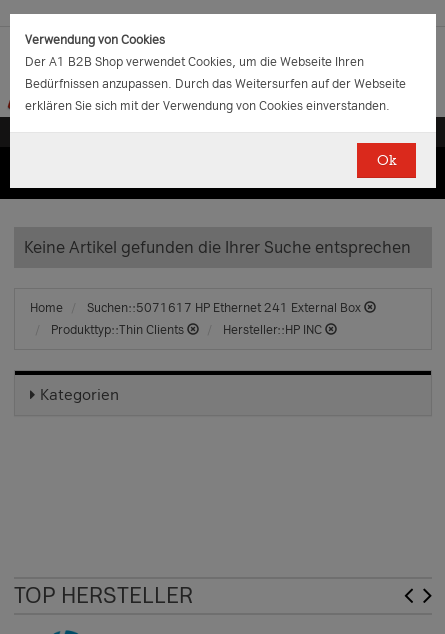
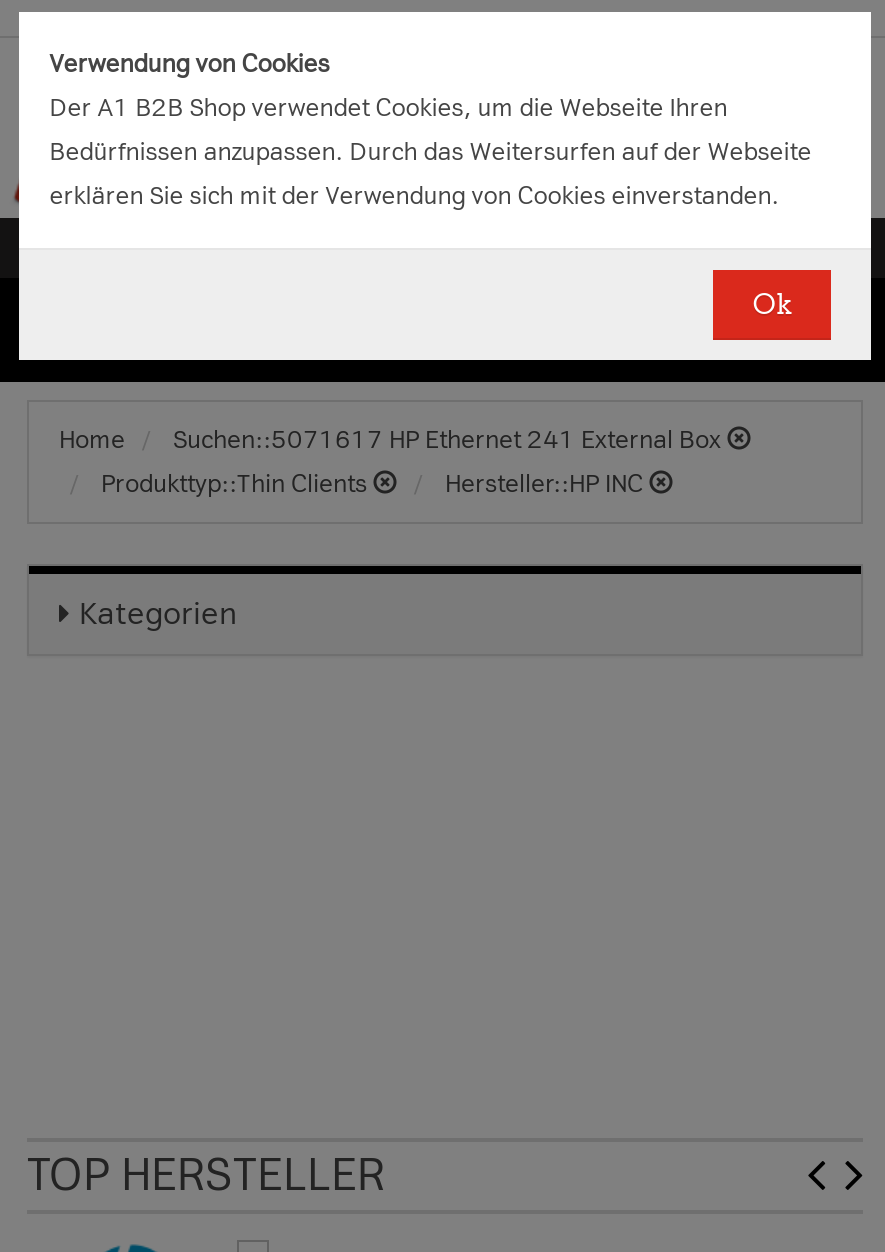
[24,238,411,257] Keine Artikel gefunden die Ihrer Suche entsprechen -> none
moved [30,301,361,404] -> [59,426,721,632]: Home | Suchen::5071617 HP Ethernet 241 External Box | Produkttyp::Thin Clients | Hersteller::HP INC | Kategorien

